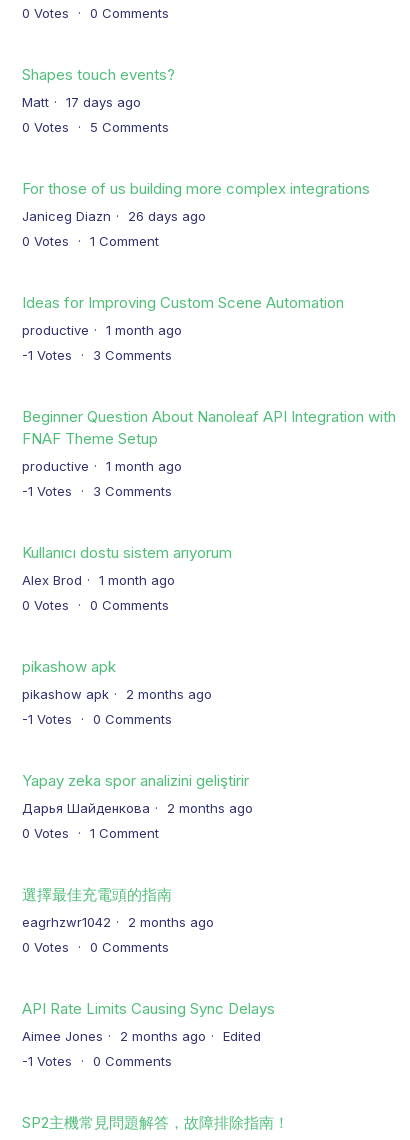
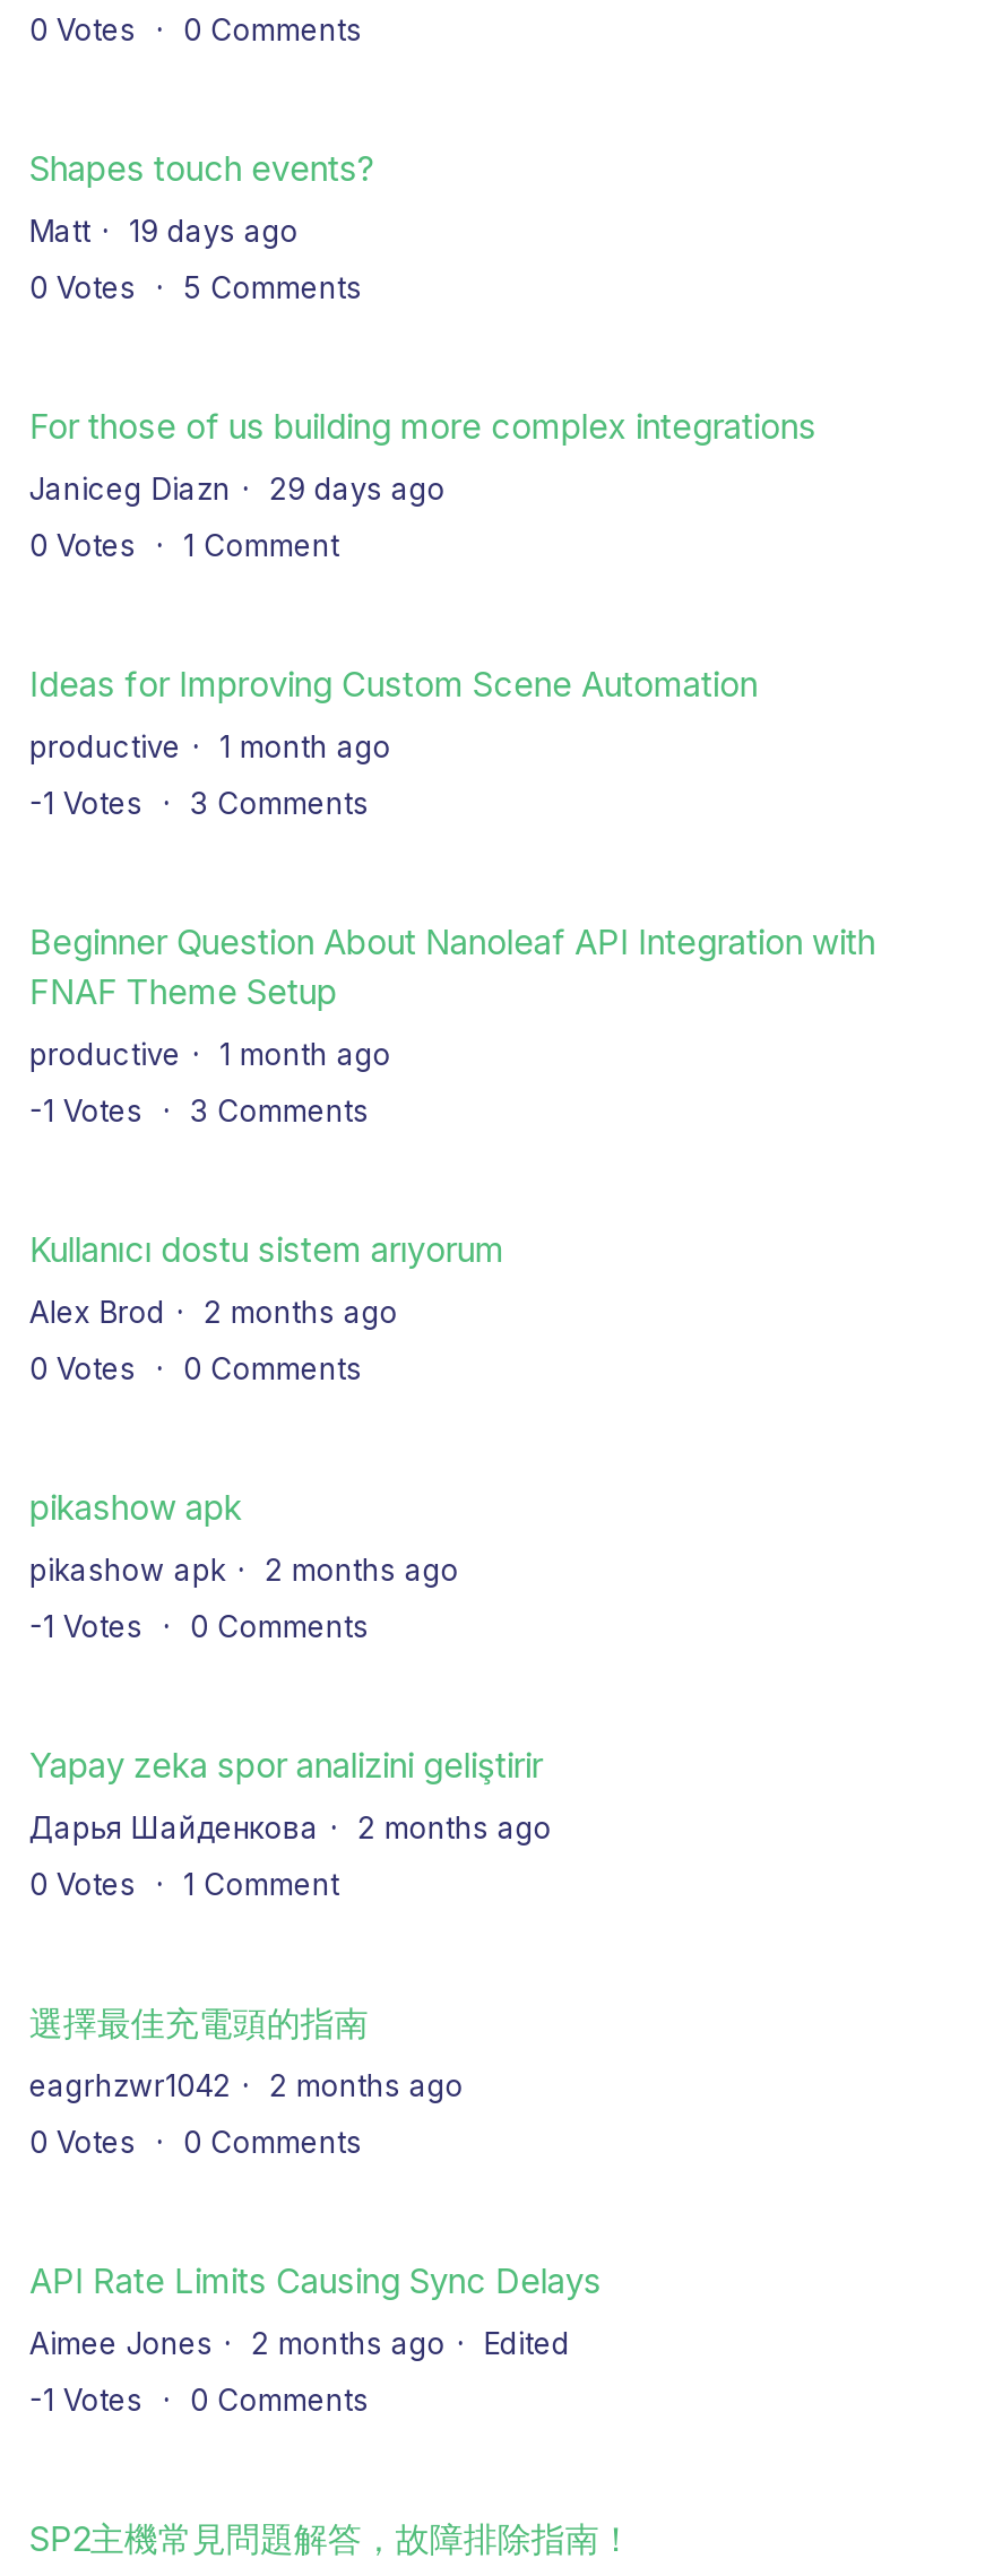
[22,94,141,110] Matt 17 days ago -> [29,213,298,249] Matt 19 days ago
[22,208,206,224] Janiceg Diazn 26 days ago -> [29,470,445,507] Janiceg Diazn 29 days ago
[22,572,175,588] Alex Brod 1 month ago -> [29,1294,398,1330] Alex Brod 2 months ago

